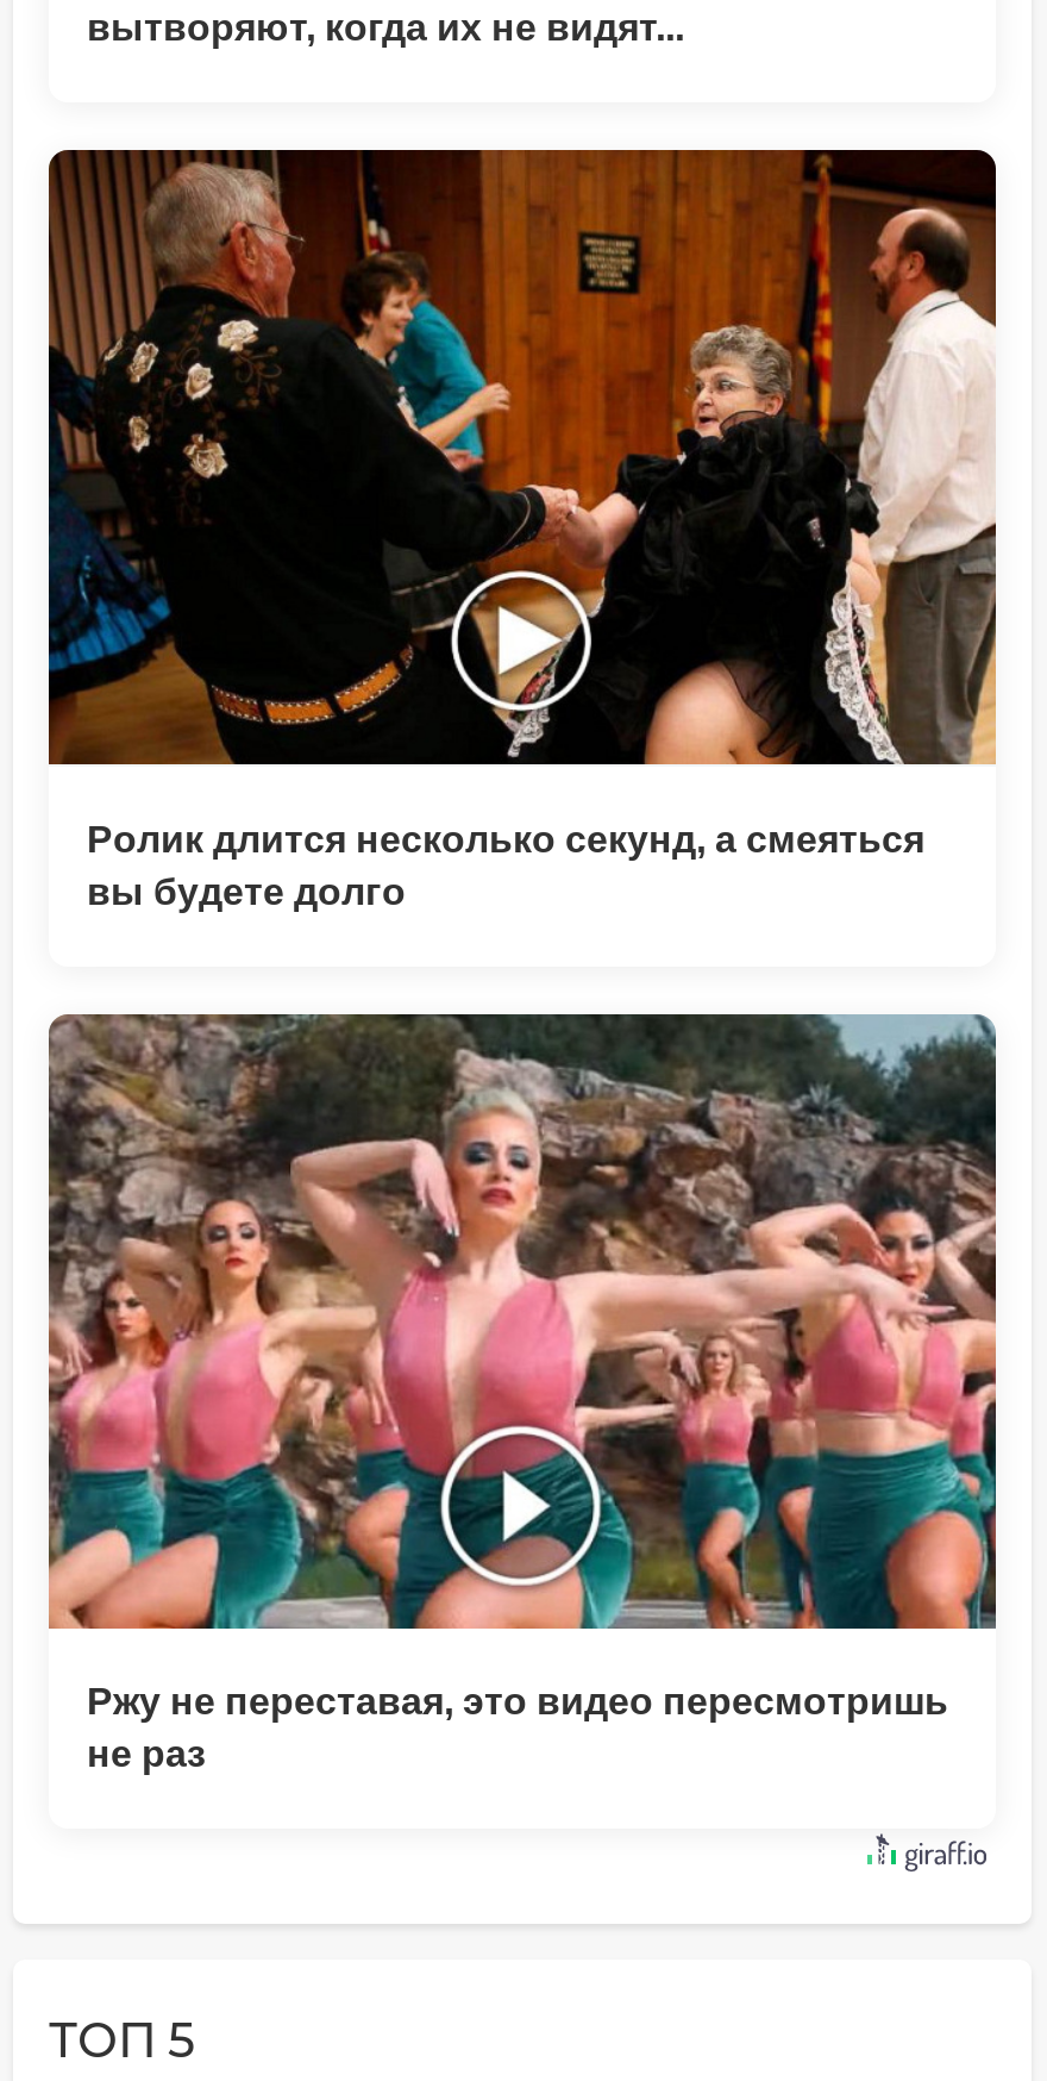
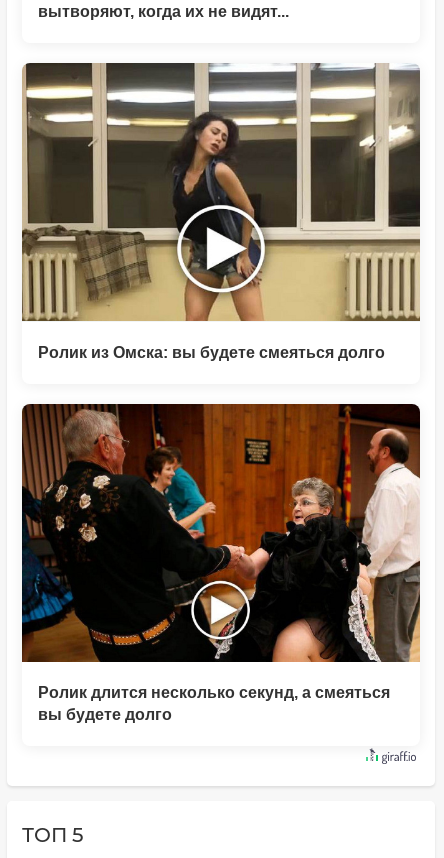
none -> [21,62,421,361] [image] | Ролик из Омска: вы будете смеяться долго
moved [46,145,1001,911] -> [21,402,422,723]: [image] | Ролик длится несколько секунд, а смеяться | вы будете долго
[46,1012,998,1775] [image] | Ржу не переставая, это видео пересмотришь | не раз -> none

